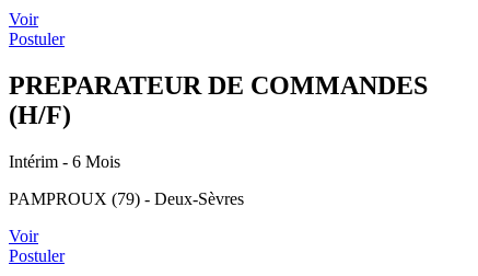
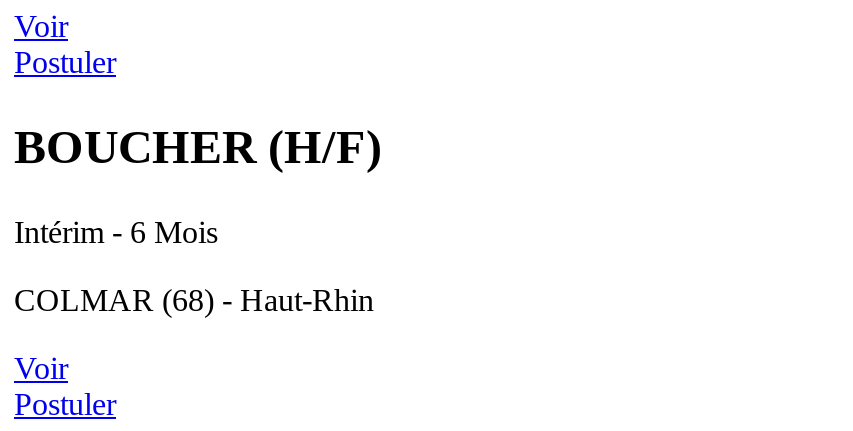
[9,71,428,129] PREPARATEUR DE COMMANDES | (H/F) -> [14,121,382,173] BOUCHER (H/F)
[9,189,244,208] PAMPROUX (79) - Deux-Sèvres -> [14,283,374,317] COLMAR (68) - Haut-Rhin

